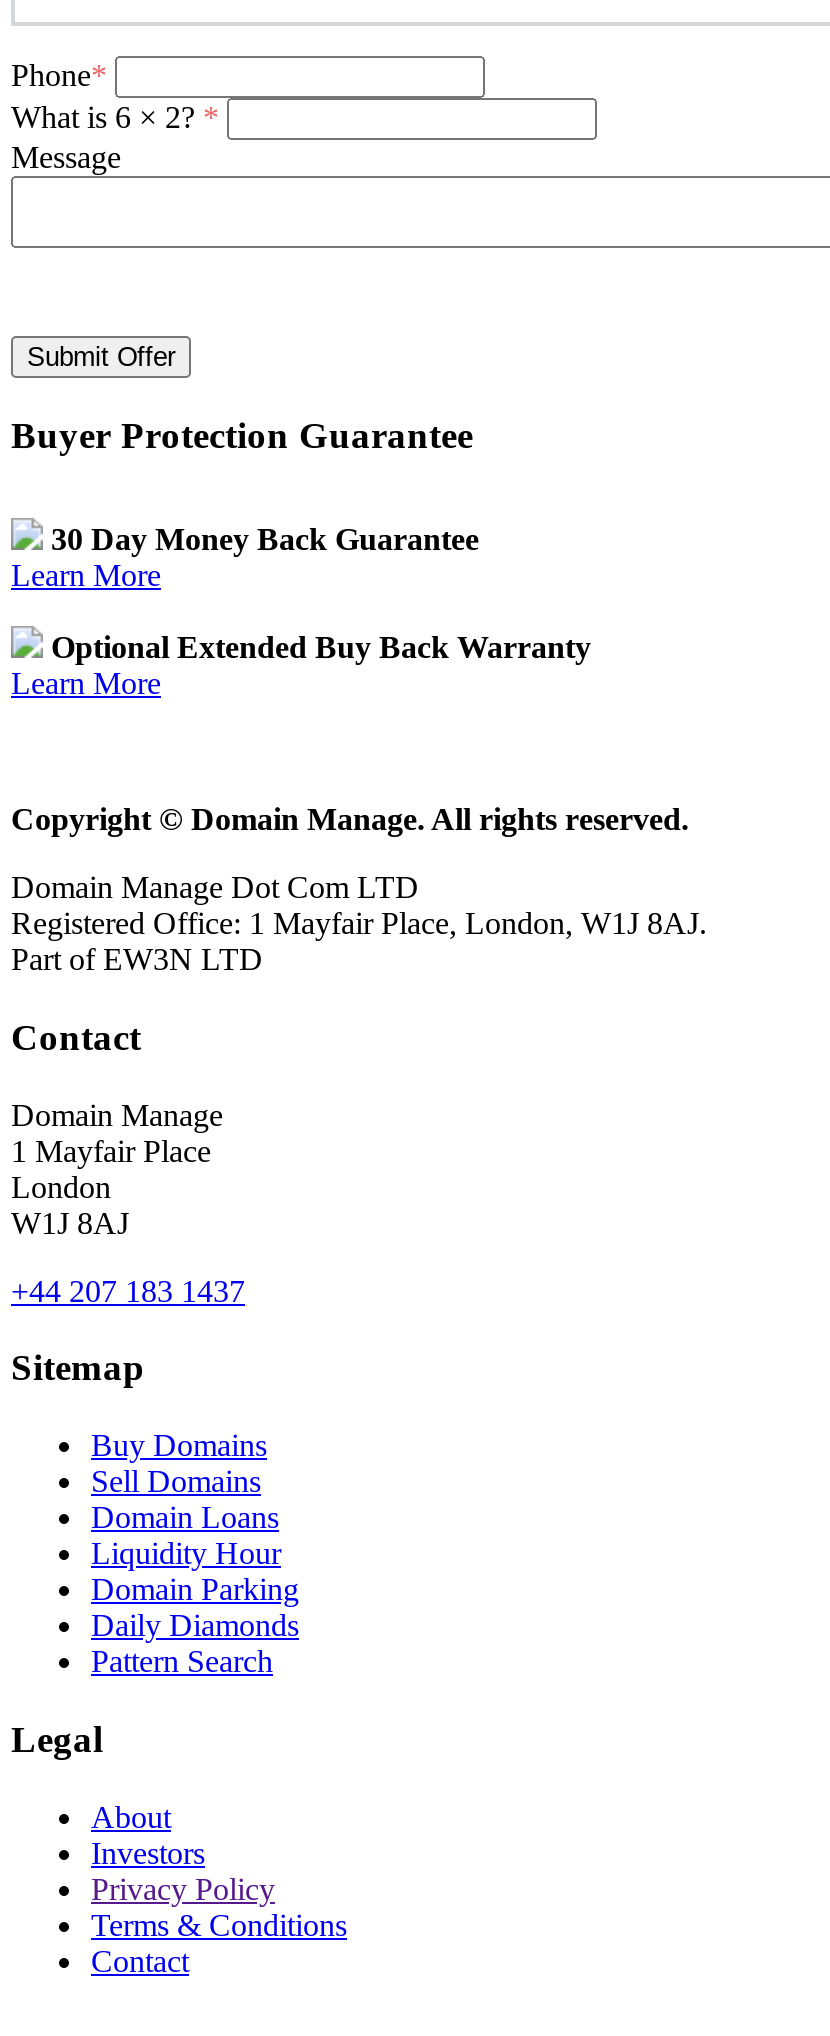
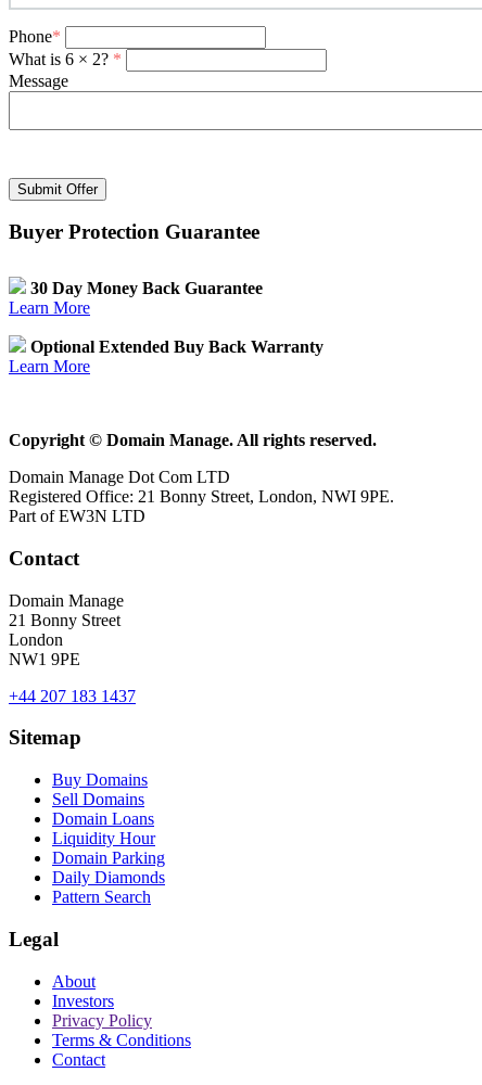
[11,907,707,941] Registered Office: 1 Mayfair Place, London, W1J 8AJ. -> [9,487,394,506] Registered Office: 21 Bonny Street, London, NWI 9PE.
[11,1134,211,1168] 1 Mayfair Place -> [9,611,120,629] 21 Bonny Street
[11,1206,129,1240] W1J 8AJ -> [9,650,80,668] NW1 9PE

